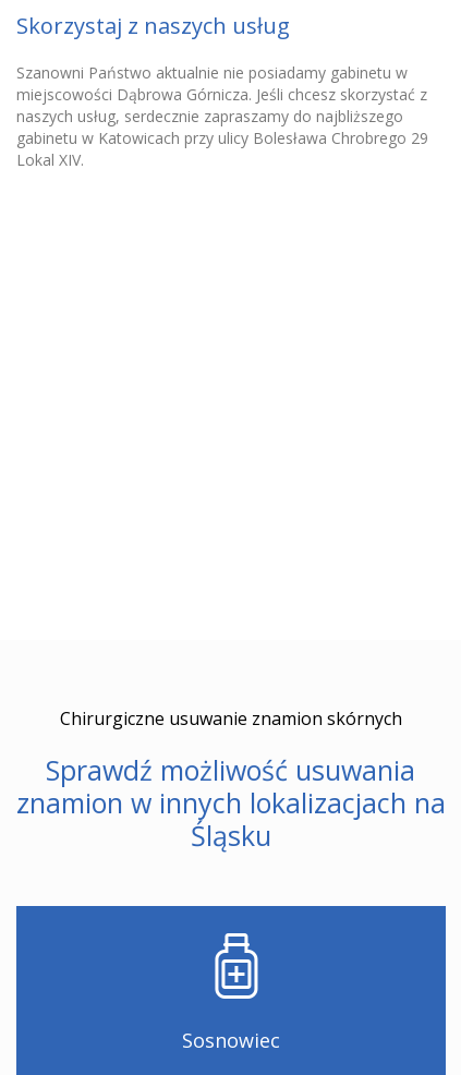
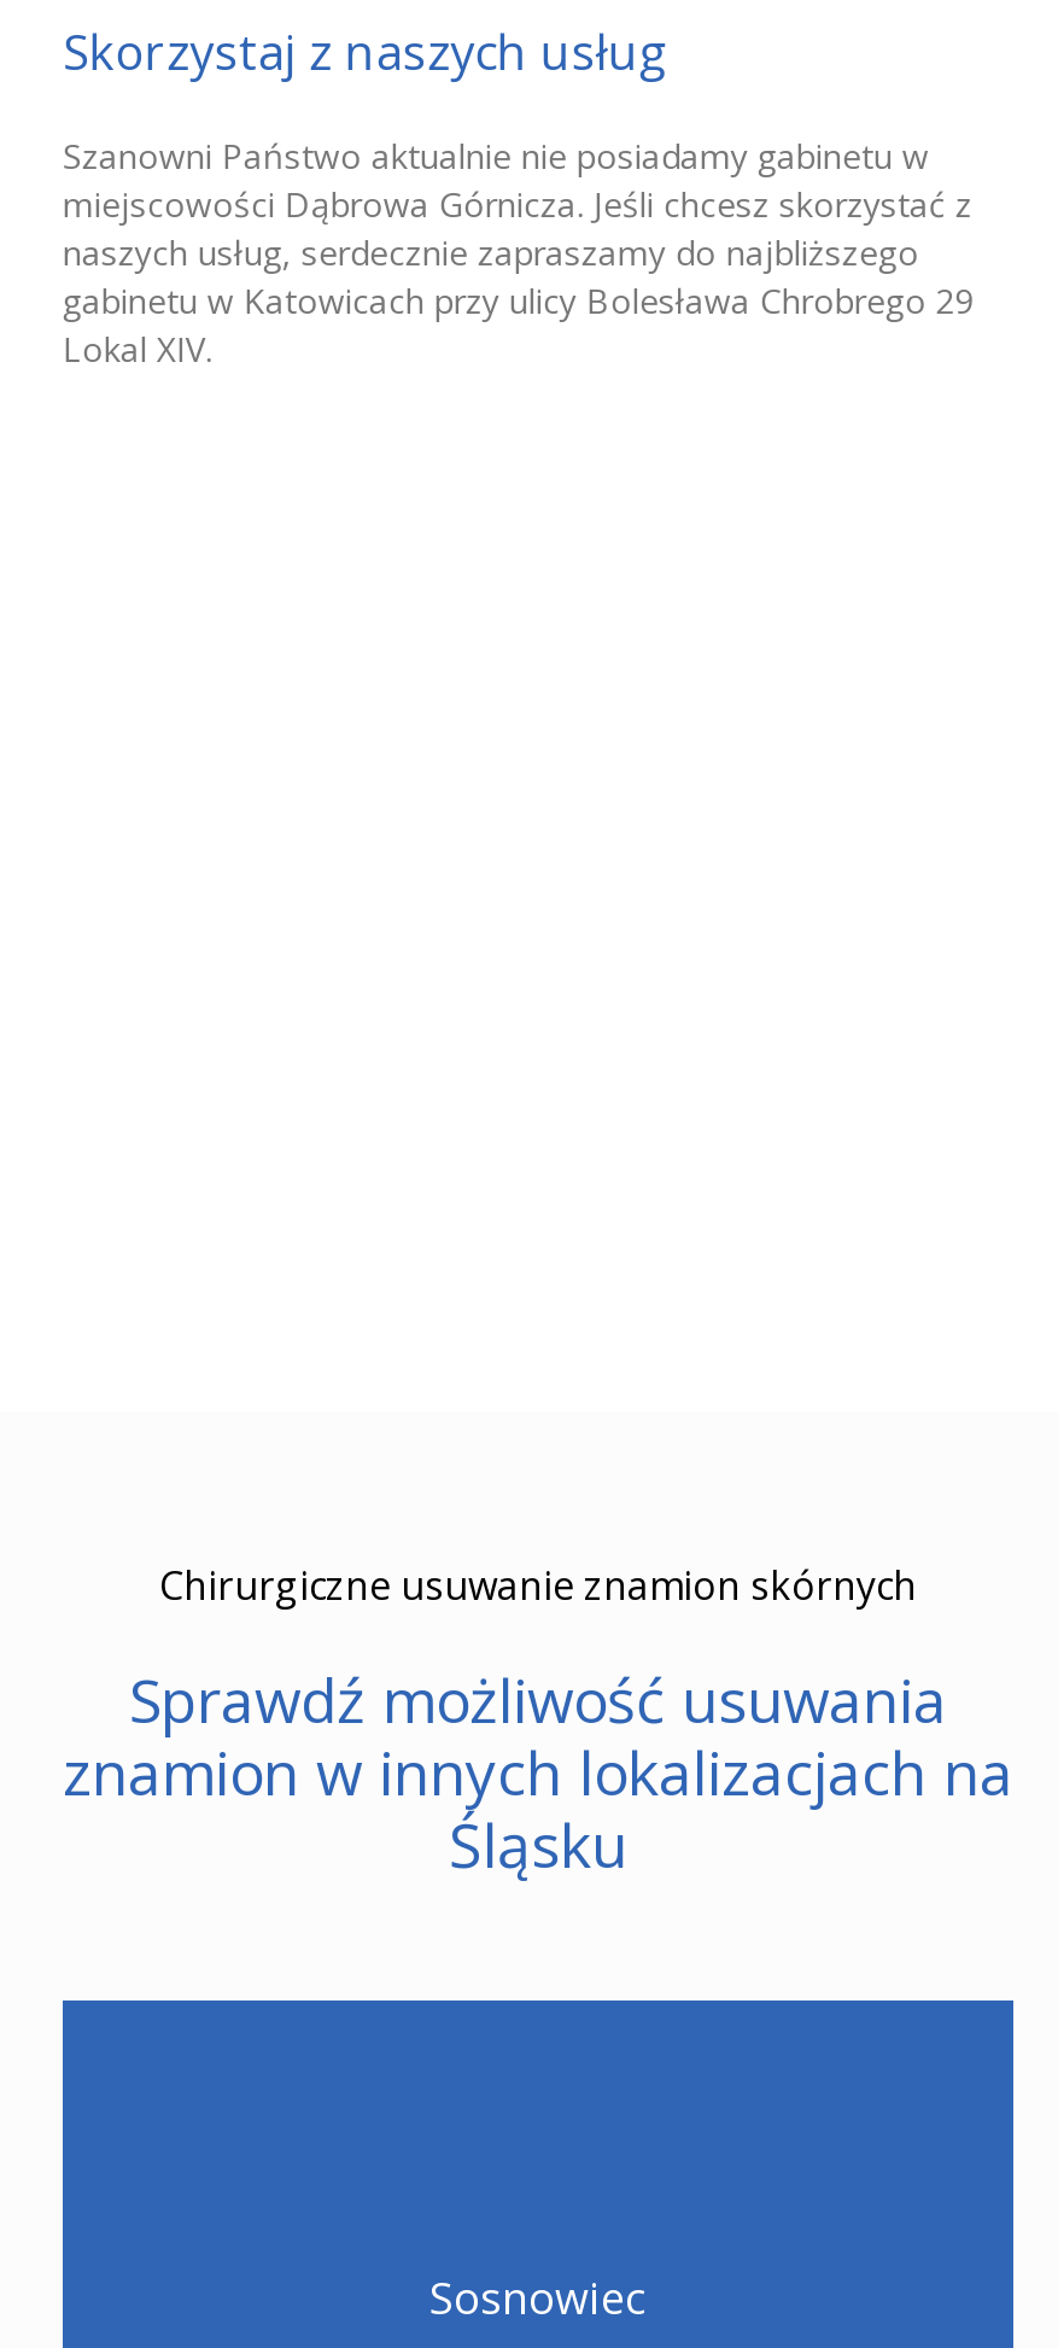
[214,932,259,1000] [image] -> none

